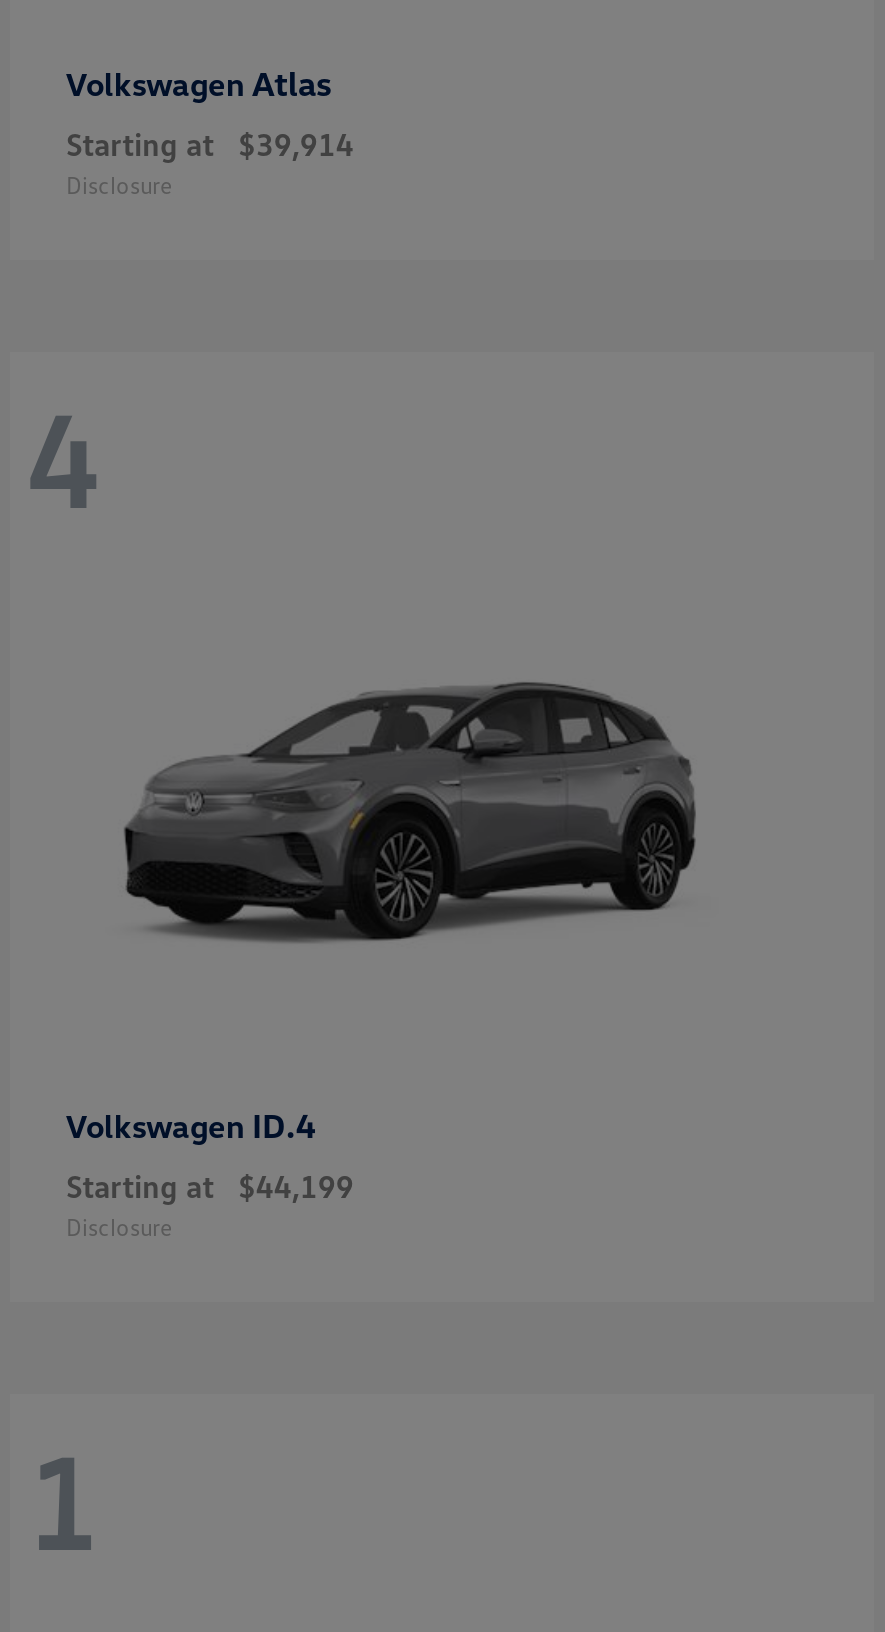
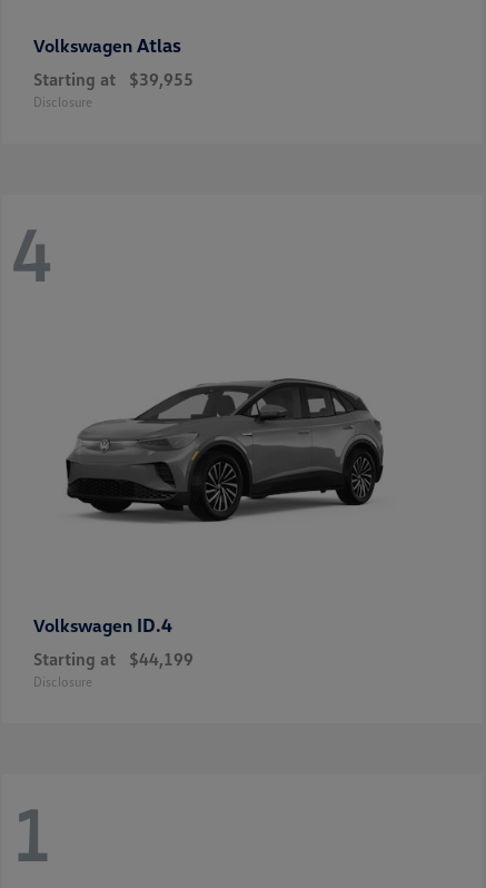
[66,125,354,165] Starting at $39,914 -> [33,68,194,90] Starting at $39,955

